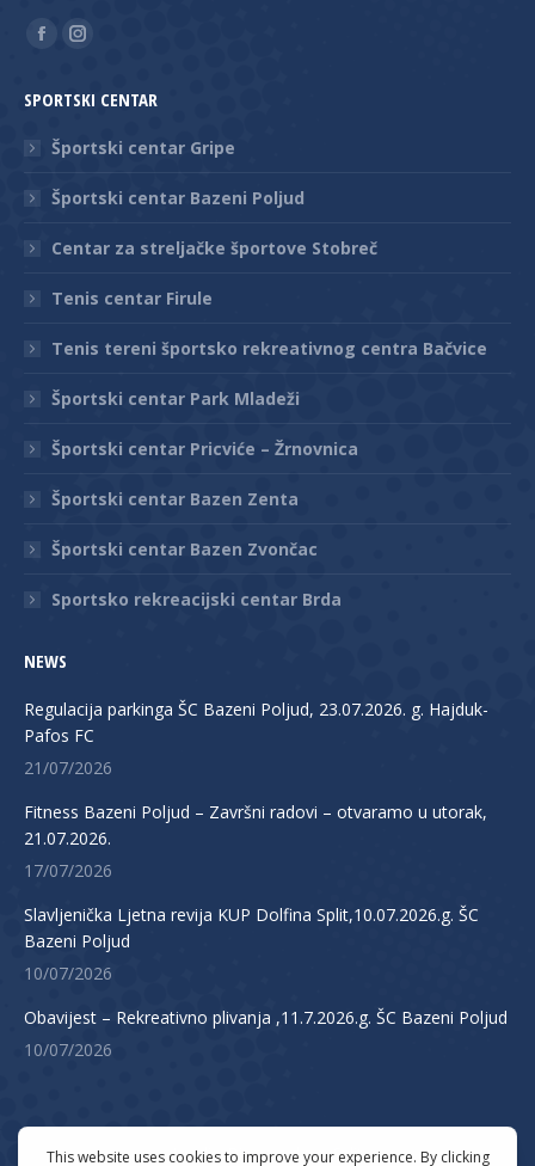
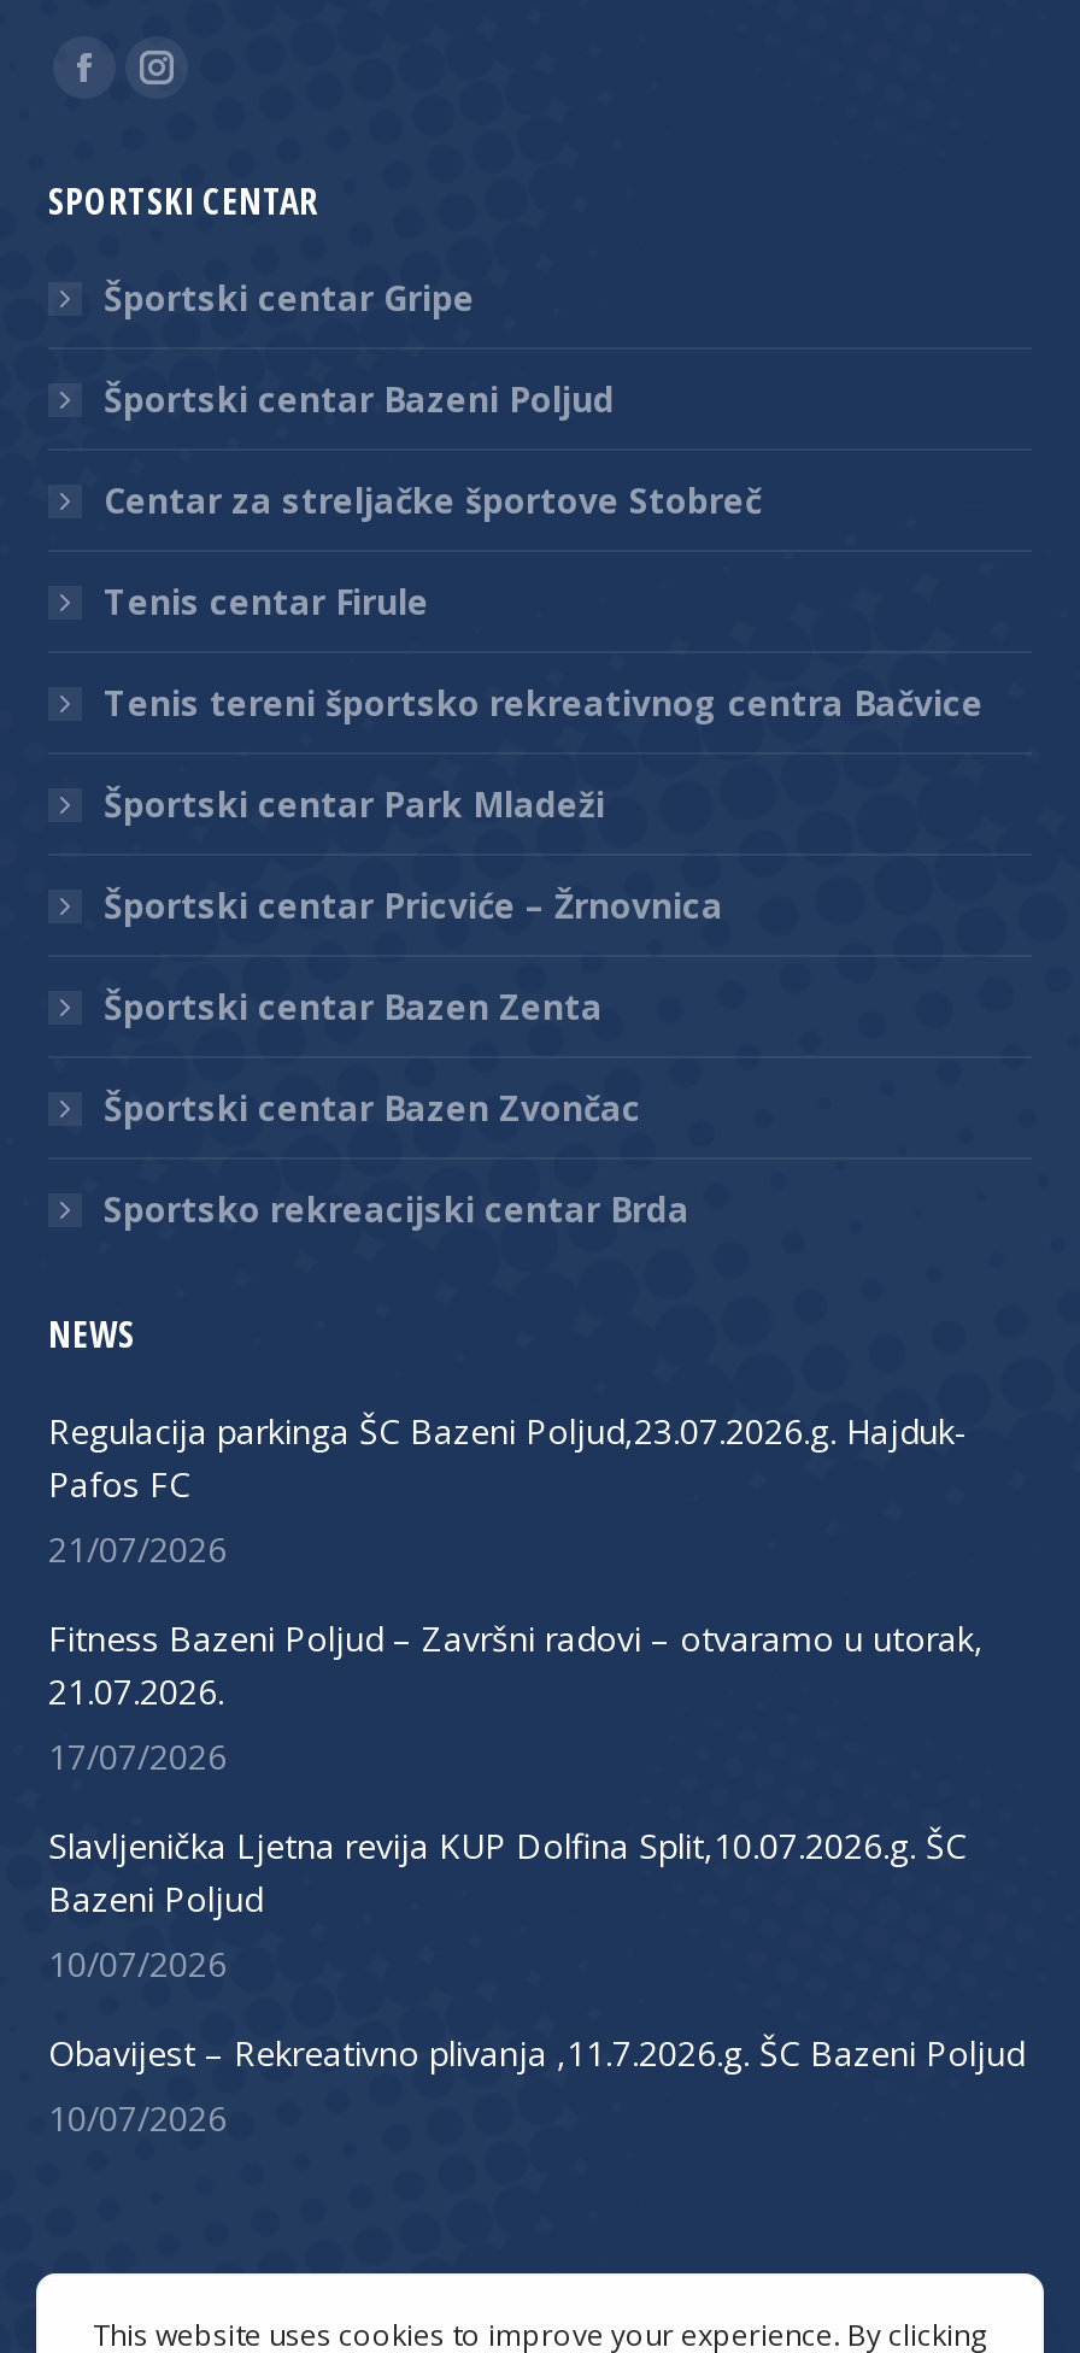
[24,698,488,720] Regulacija parkinga ŠC Bazeni Poljud, 23.07.2026. g. Hajduk- -> [48,1408,967,1454] Regulacija parkinga ŠC Bazeni Poljud,23.07.2026.g. Hajduk-

